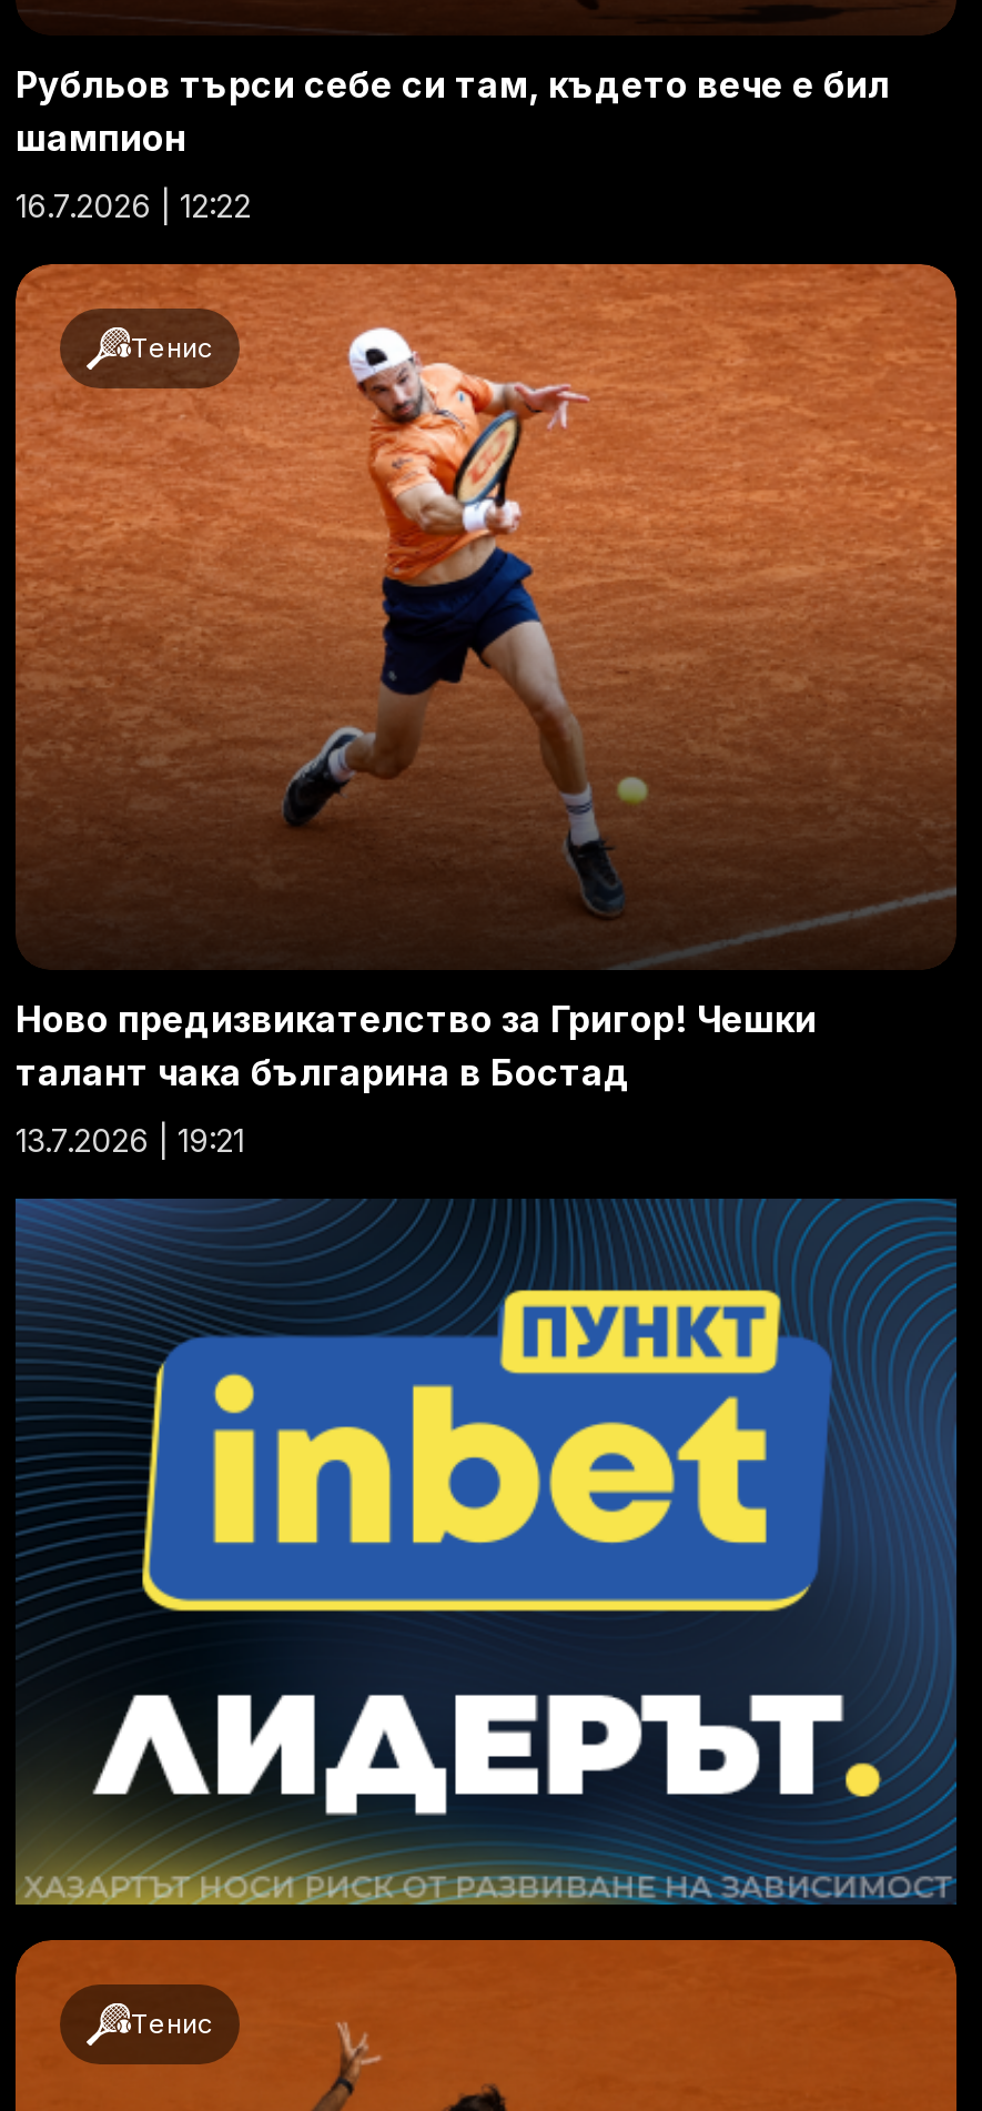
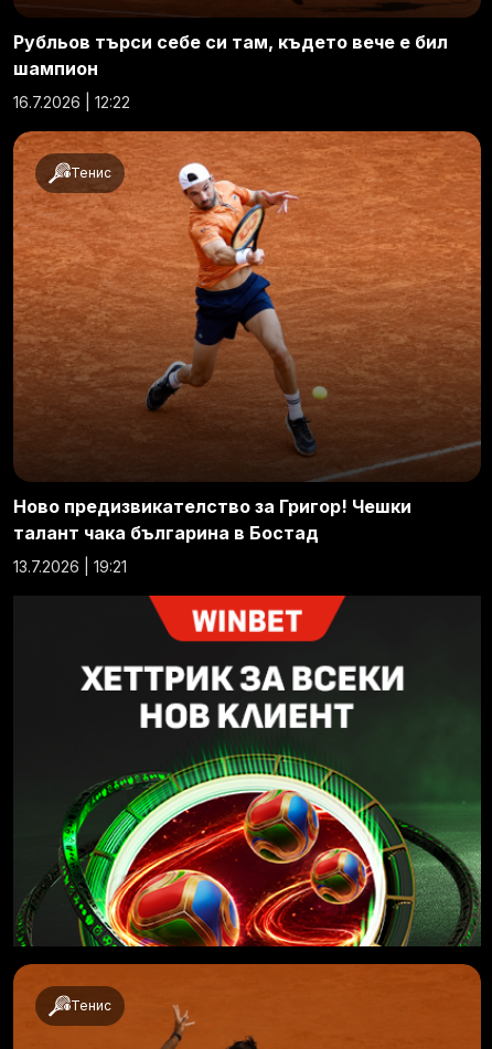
[16,1199,959,1907] [image] -> [14,595,481,948] [image]

